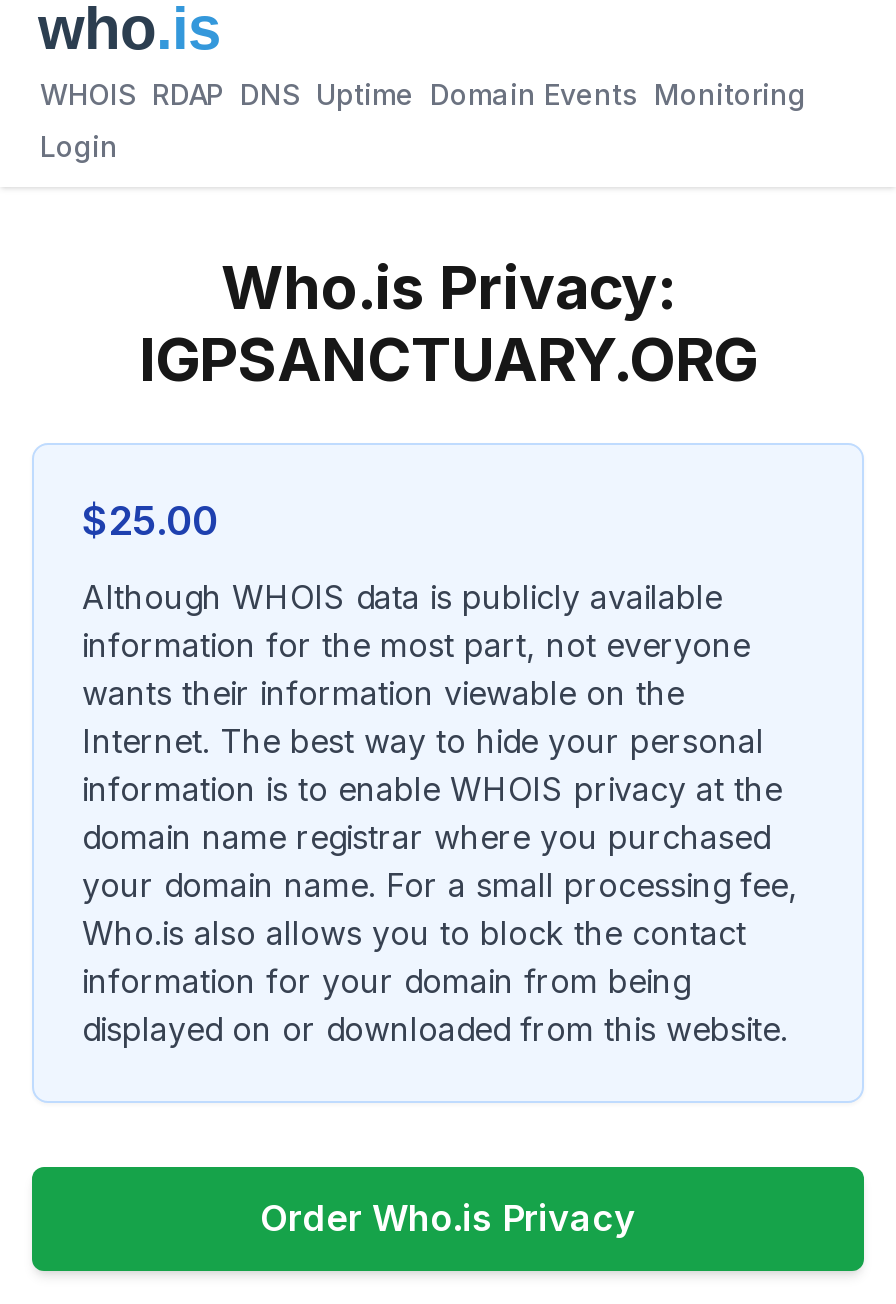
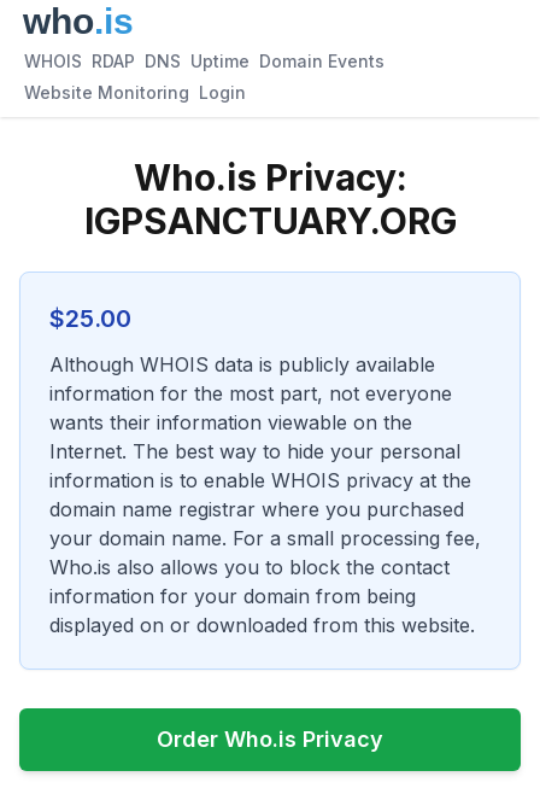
[40,77,806,111] WHOIS RDAP DNS Uptime Domain Events Monitoring -> [24,51,385,71] WHOIS RDAP DNS Uptime Domain Events
[40,129,118,163] Login -> [24,82,246,103] Website Monitoring Login

